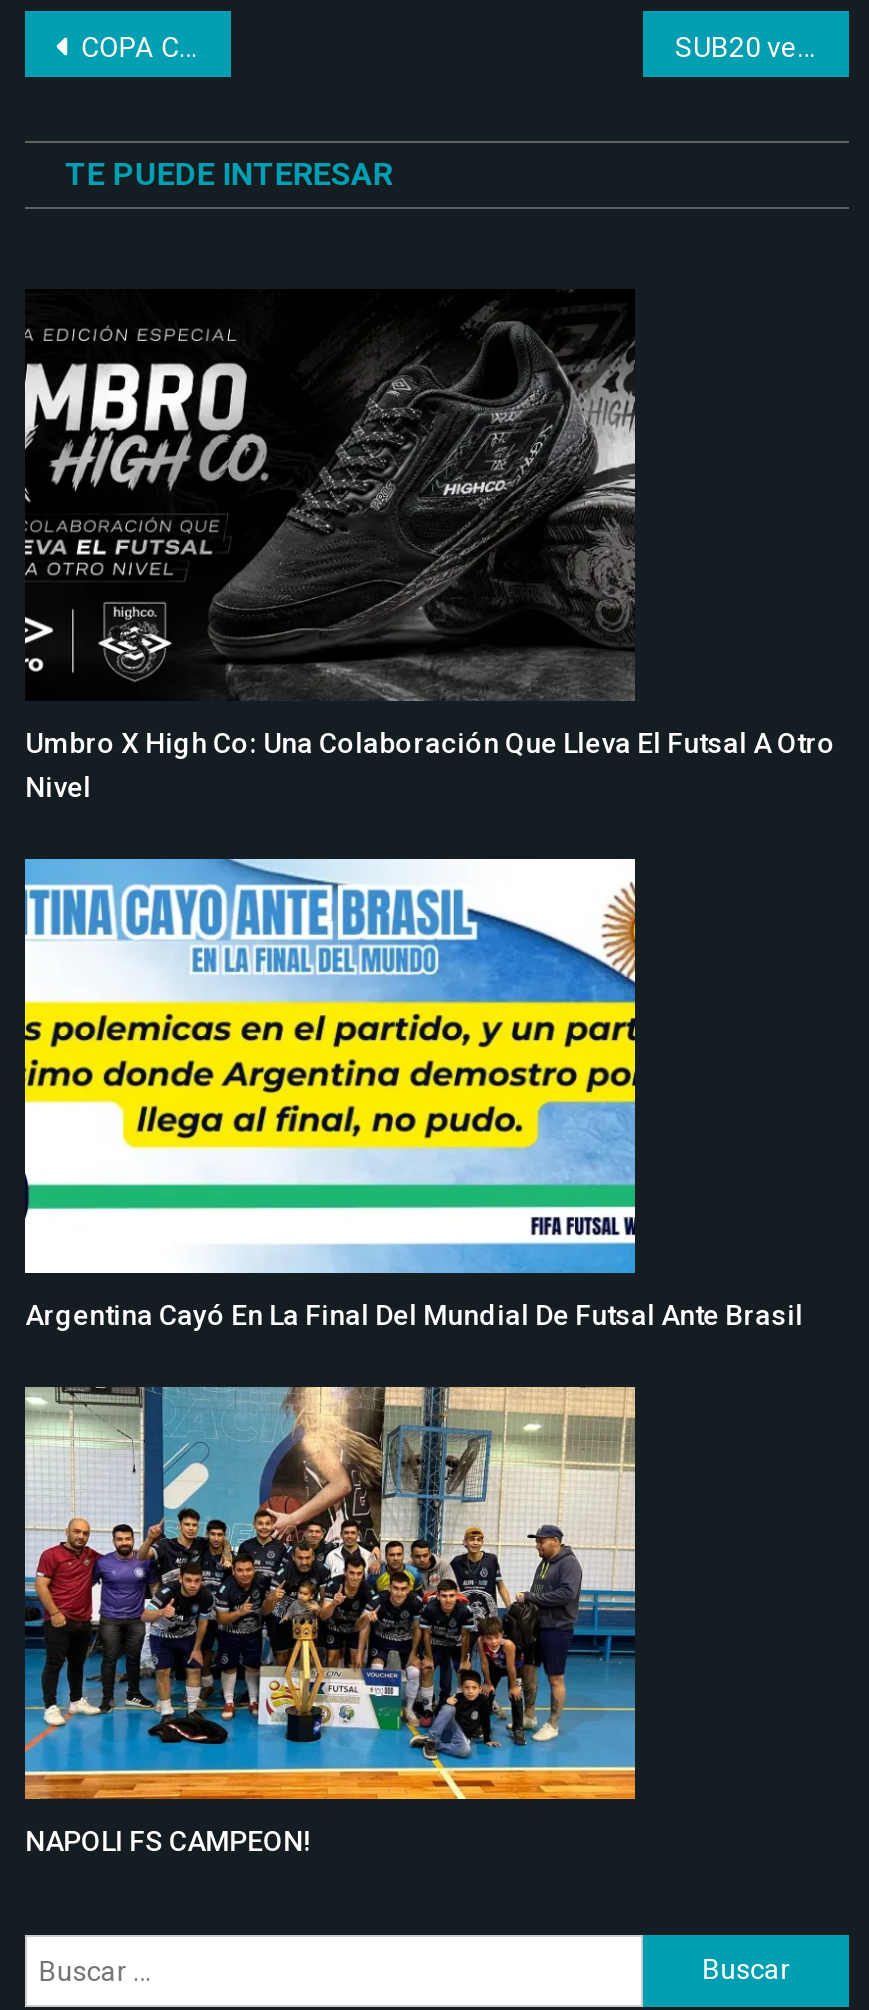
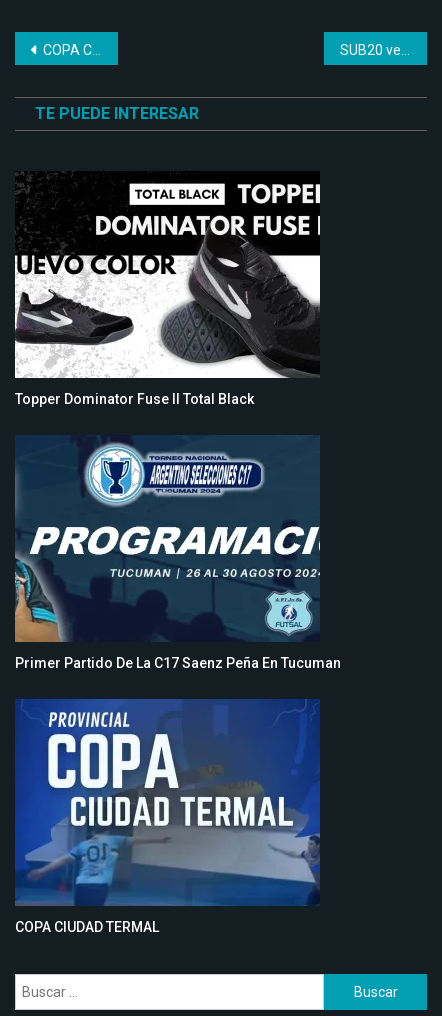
[23,311,835,802] [image] | Umbro X High Co: Una Colaboración Que Lleva El Futsal A Otro | Nivel -> [14,182,321,407] [image] | Topper Dominator Fuse II Total Black
[23,857,803,1330] [image] | Argentina Cayó En La Final Del Mundial De Futsal Ante Brasil -> [14,436,341,671] [image] | Primer Partido De La C17 Saenz Peña En Tucuman
[23,1383,637,1856] [image] | NAPOLI FS CAMPEON! -> [15,700,320,935] [image] | COPA CIUDAD TERMAL

